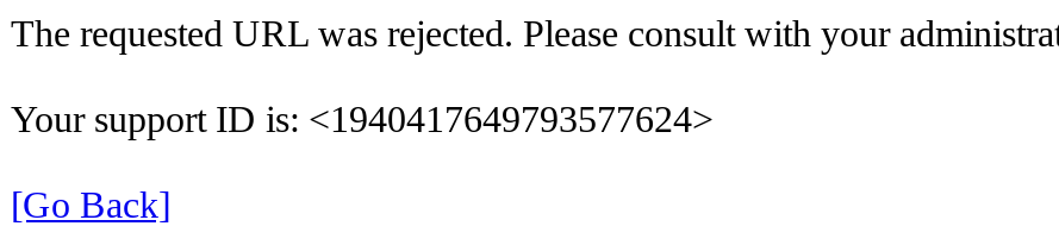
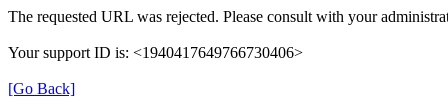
[11,99,714,139] Your support ID is: <1940417649793577624> -> [8,44,303,61] Your support ID is: <1940417649766730406>

